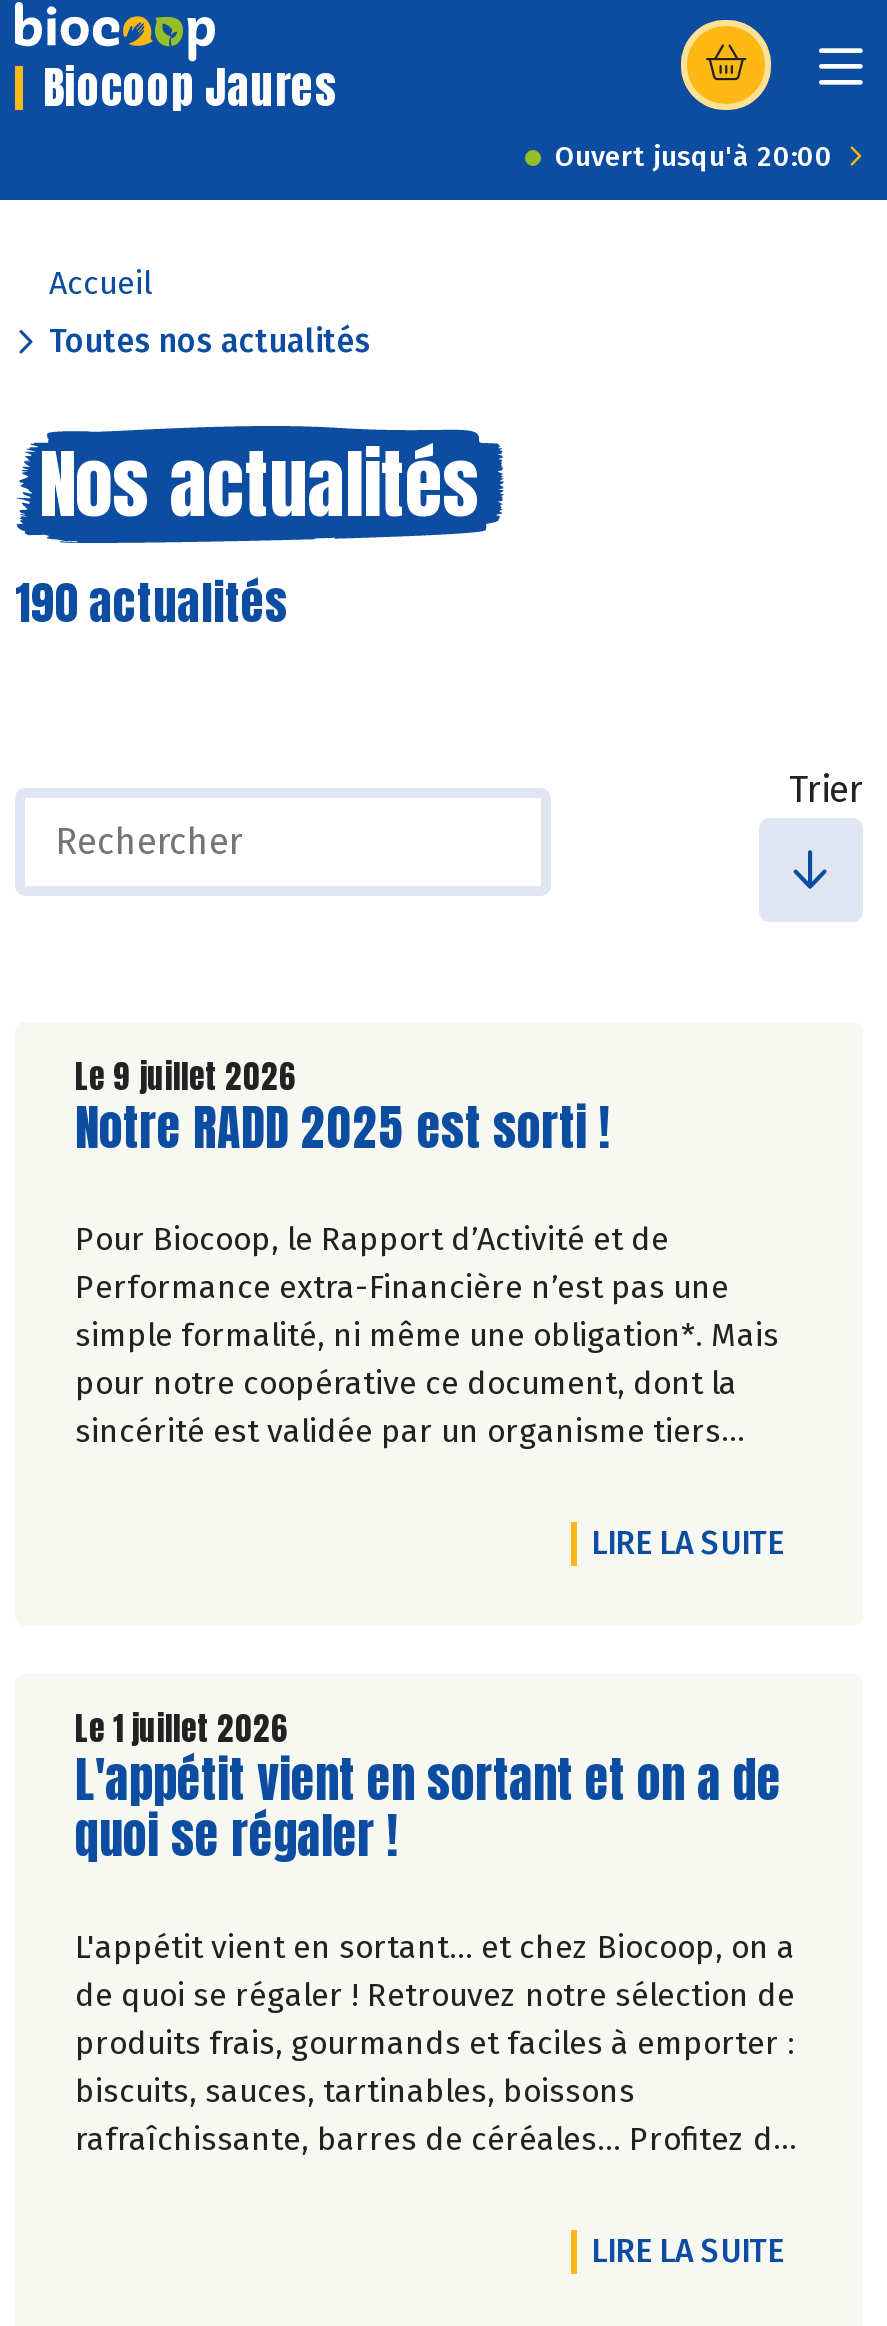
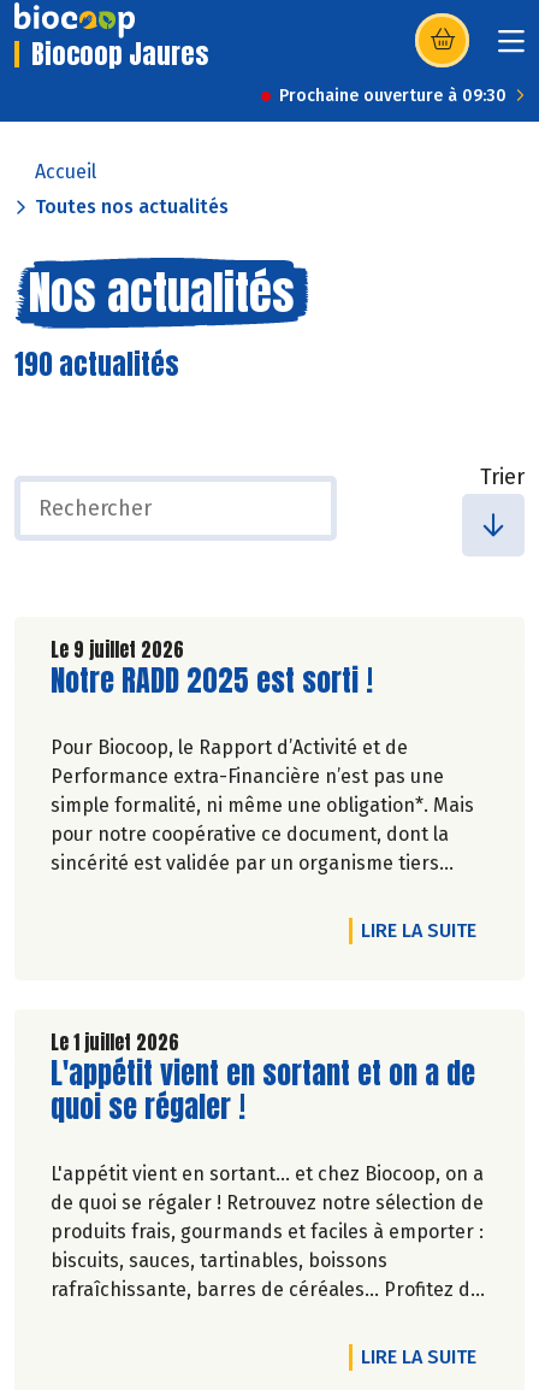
[555,140,833,174] Ouvert jusqu'à 20:00 -> [279,86,507,106] Prochaine ouverture à 09:30

